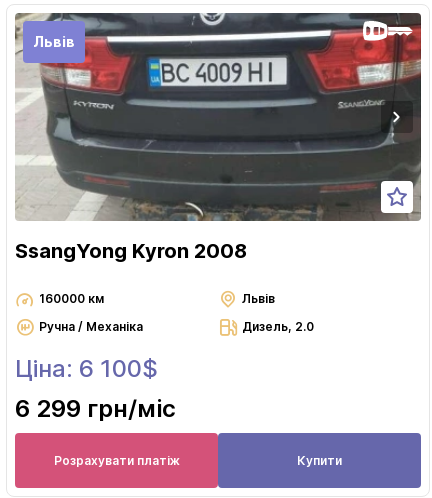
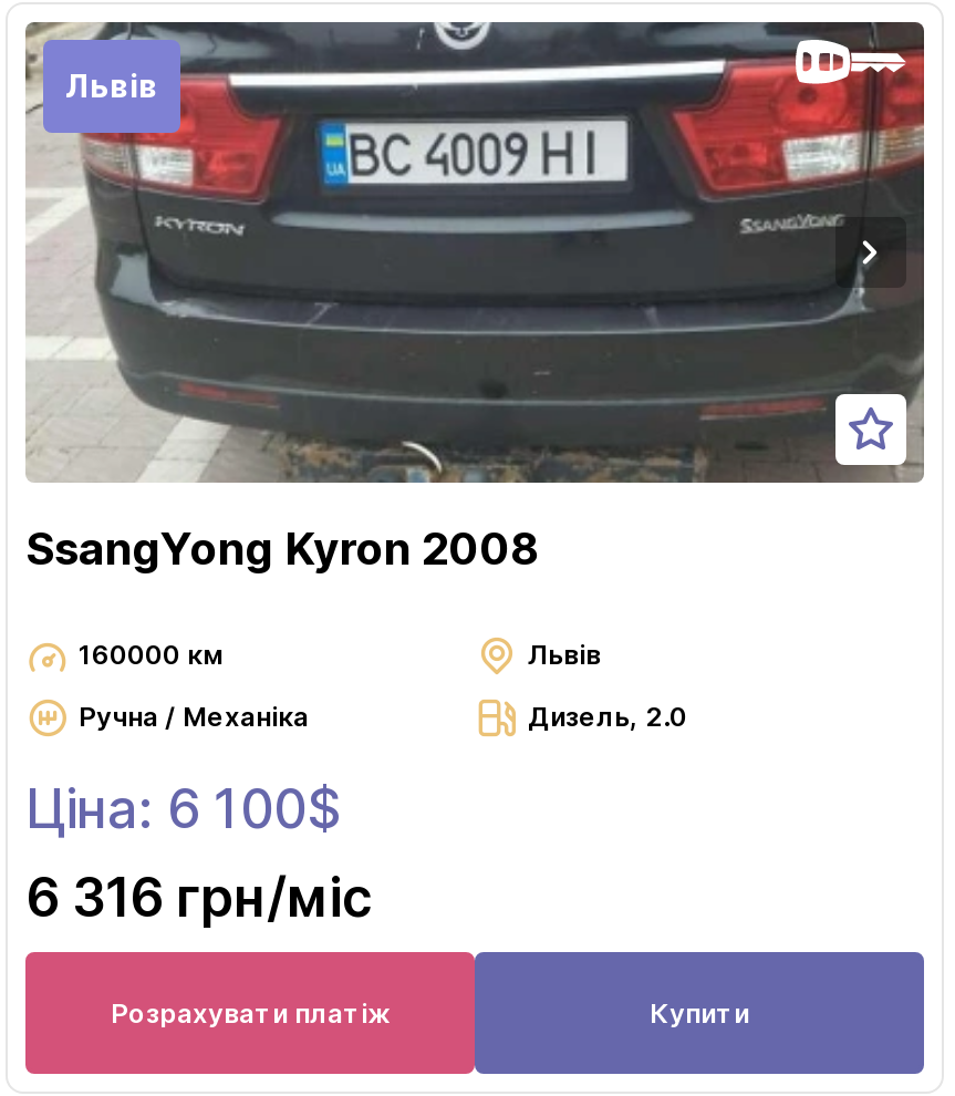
[15,394,176,423] 6 299 грн/міс -> [25,866,373,930] 6 316 грн/міс

